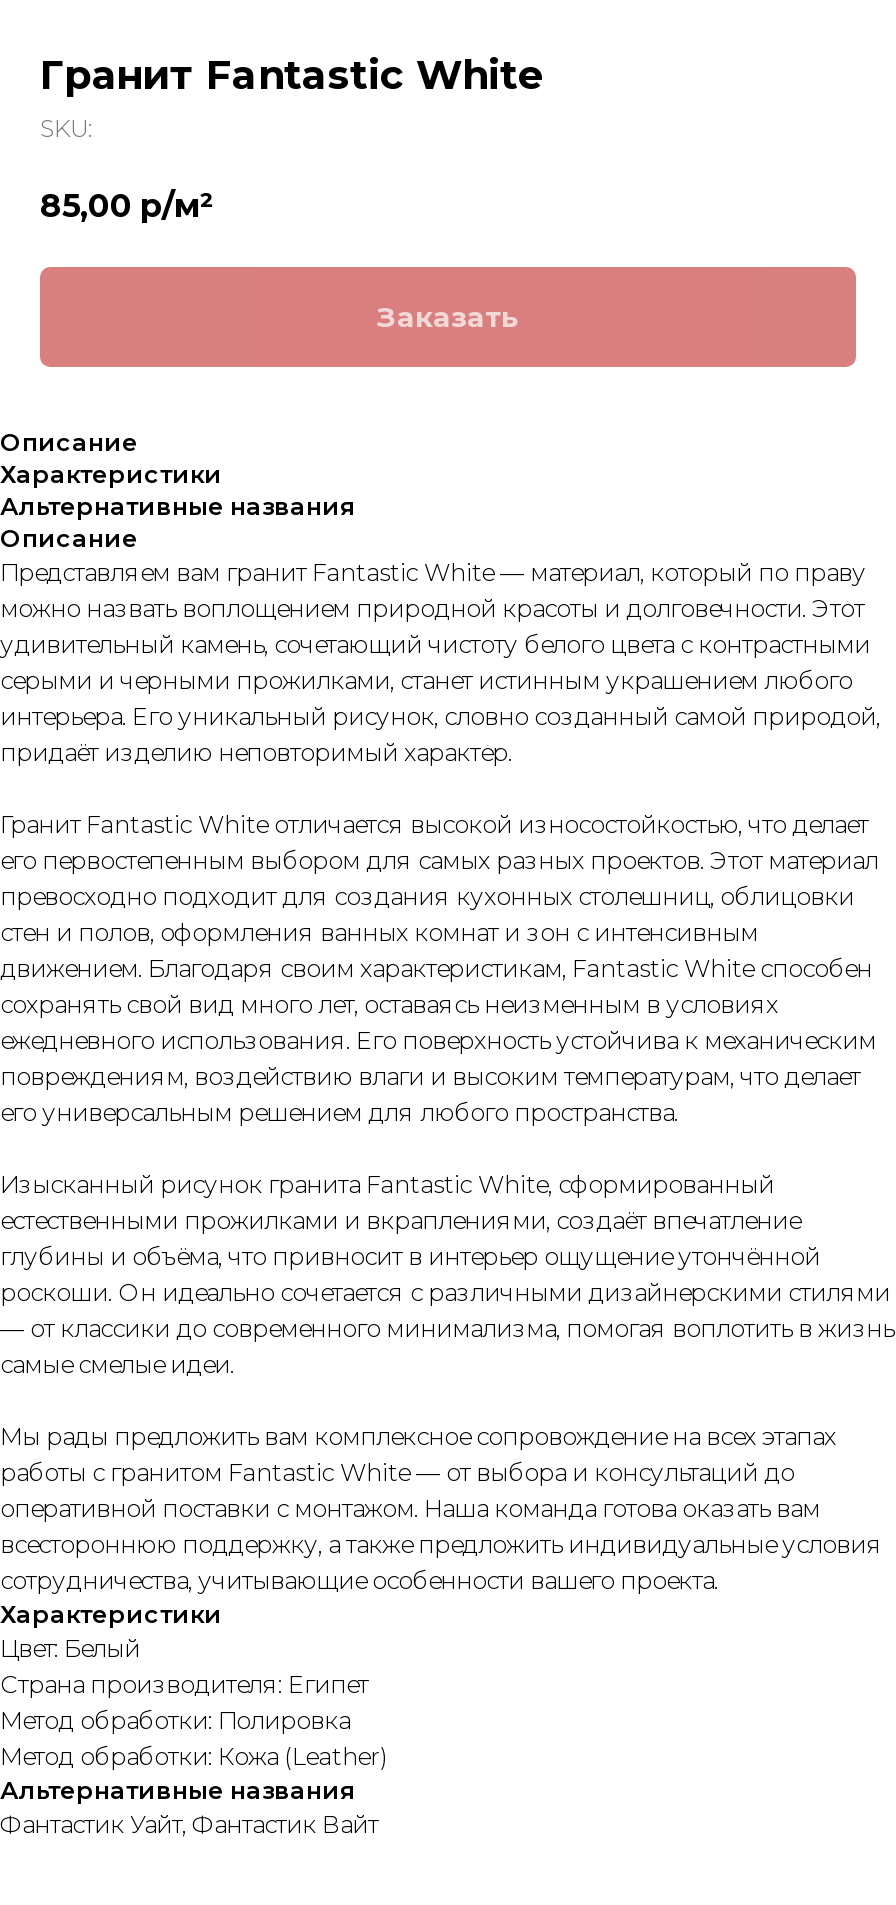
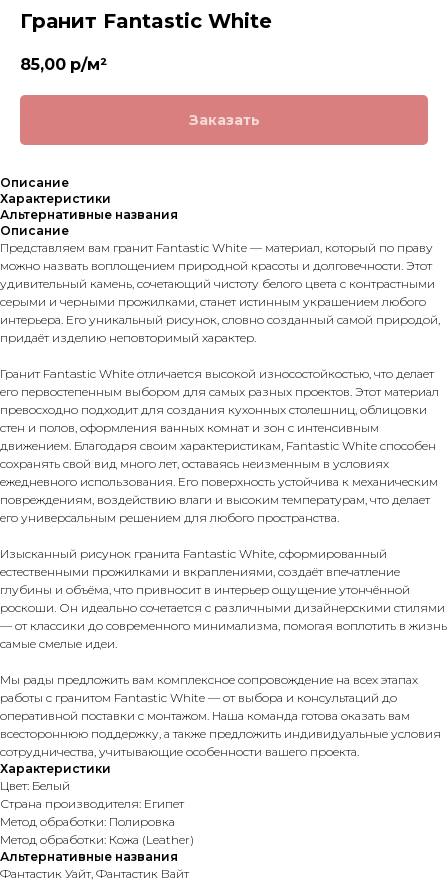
[40,113,92,143] SKU: -> none

